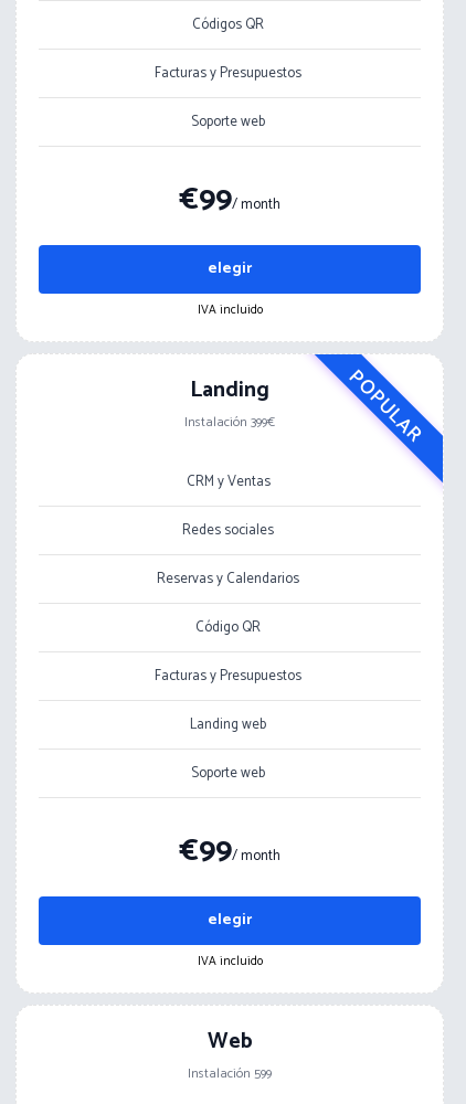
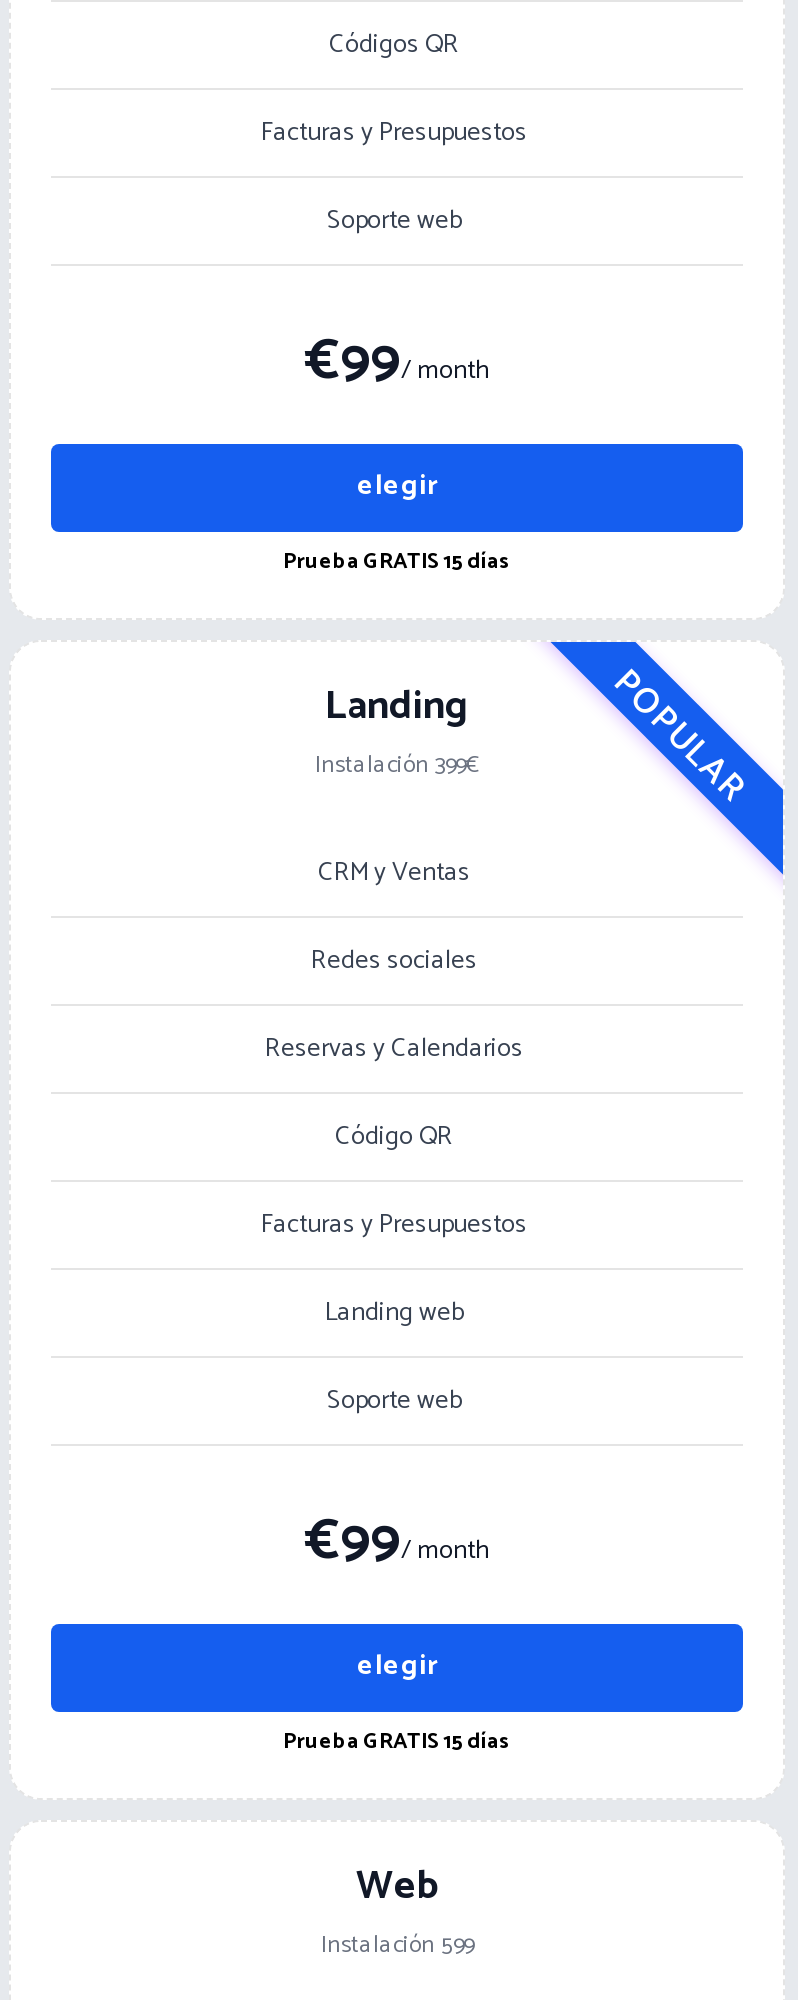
[197,301,262,321] IVA incluido -> [283,545,511,581] Prueba GRATIS 15 días
[197,952,262,972] IVA incluido -> [283,1725,511,1761] Prueba GRATIS 15 días

